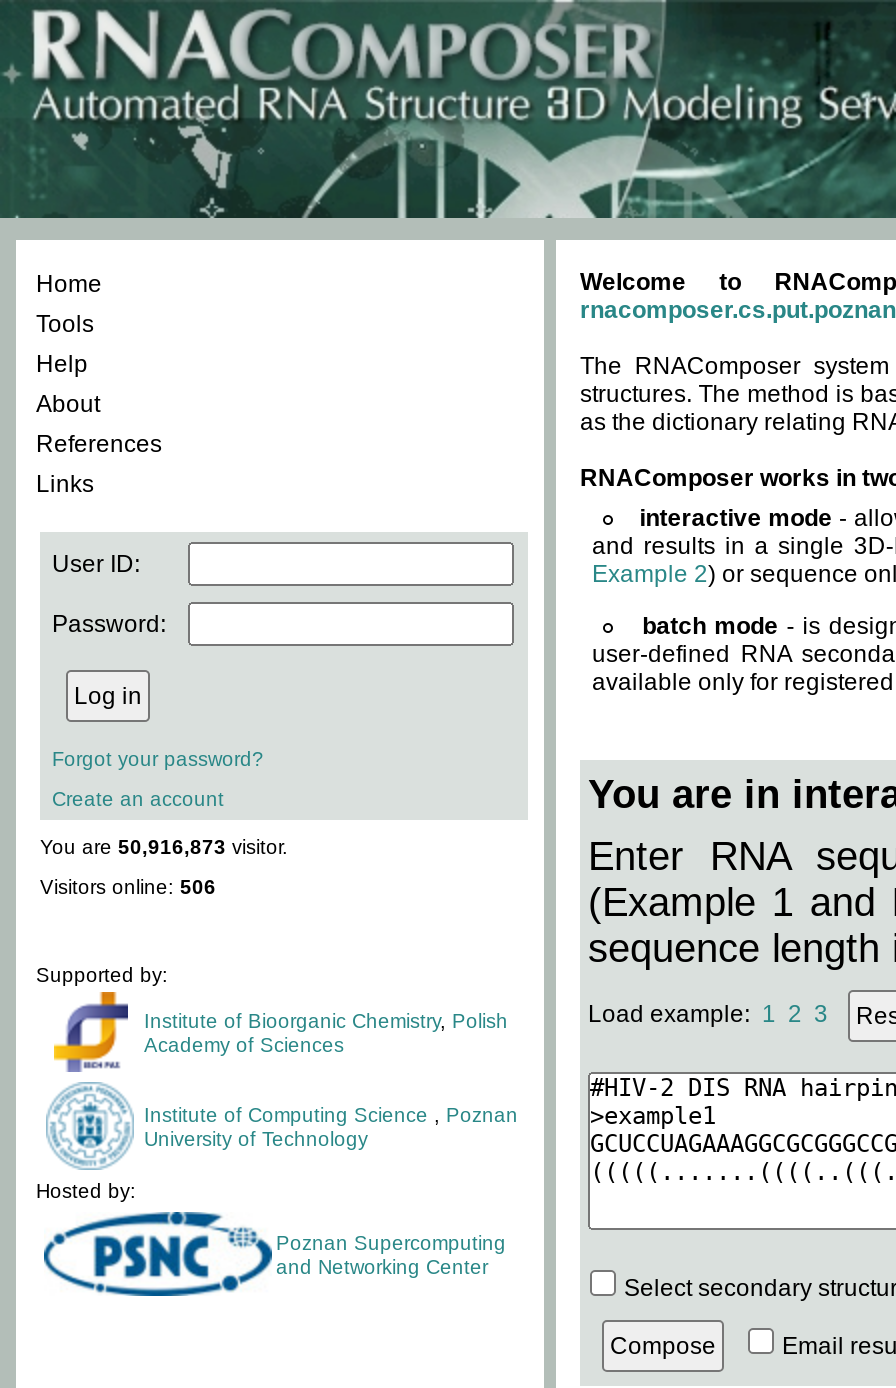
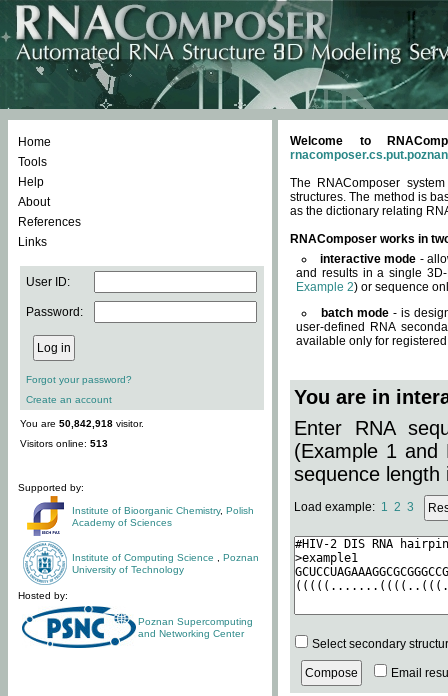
[40,836,288,858] You are 50,916,873 visitor. -> [20,418,144,429] You are 50,842,918 visitor.
[40,876,216,898] Visitors online: 506 -> [20,438,108,449] Visitors online: 513

